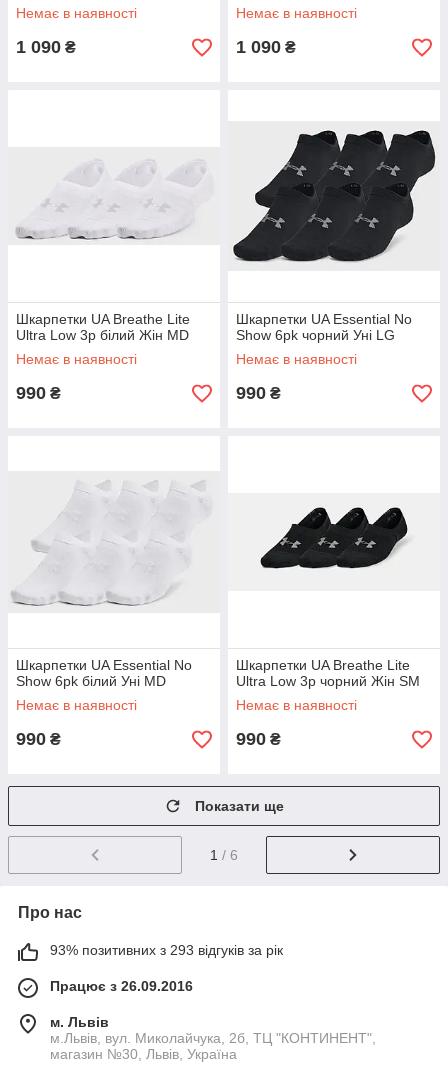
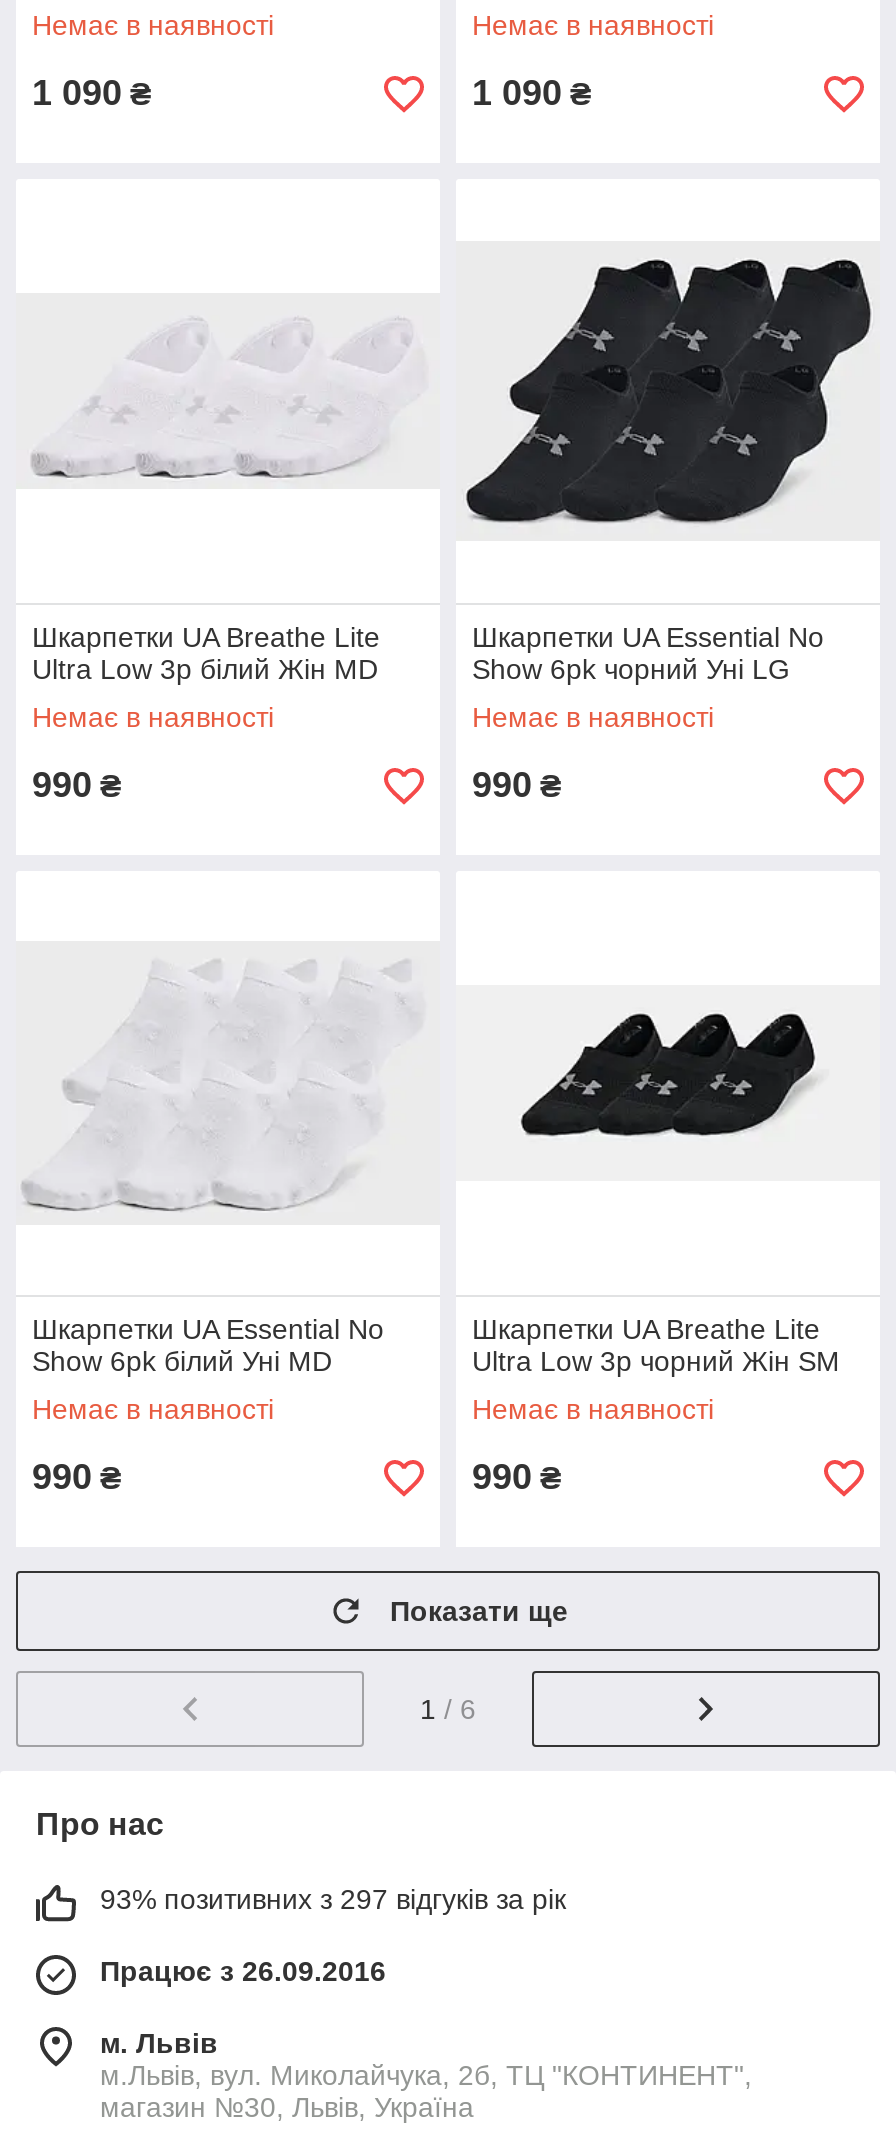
[50,942,283,958] 93% позитивних з 293 відгуків за рік -> [100,1883,566,1915] 93% позитивних з 297 відгуків за рік

